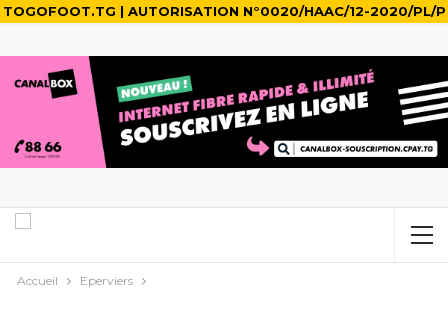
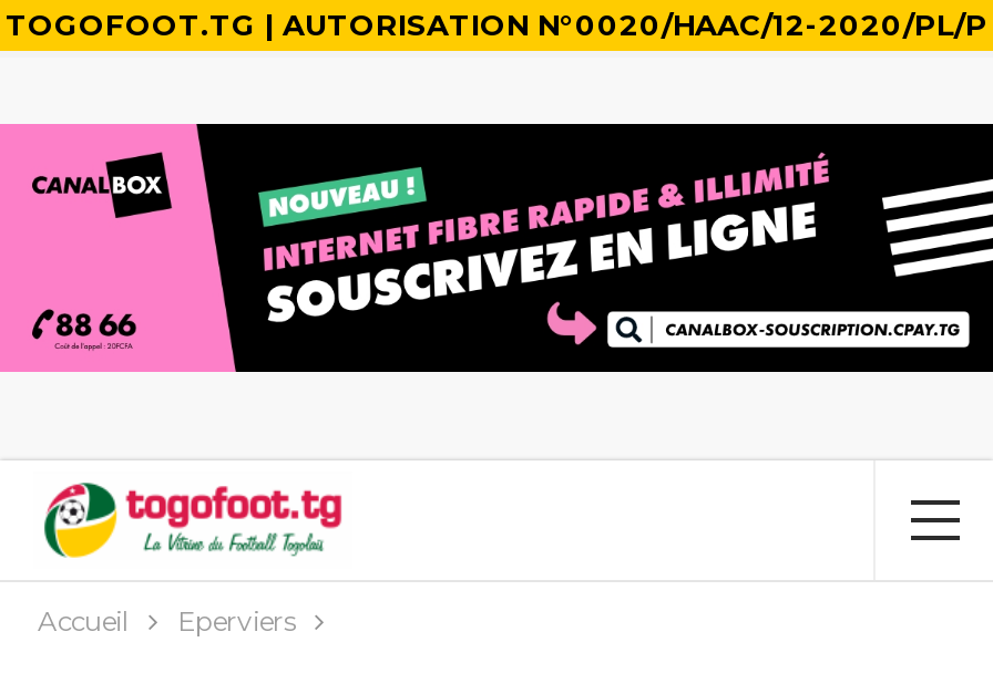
none -> [42,480,344,560] [image]

